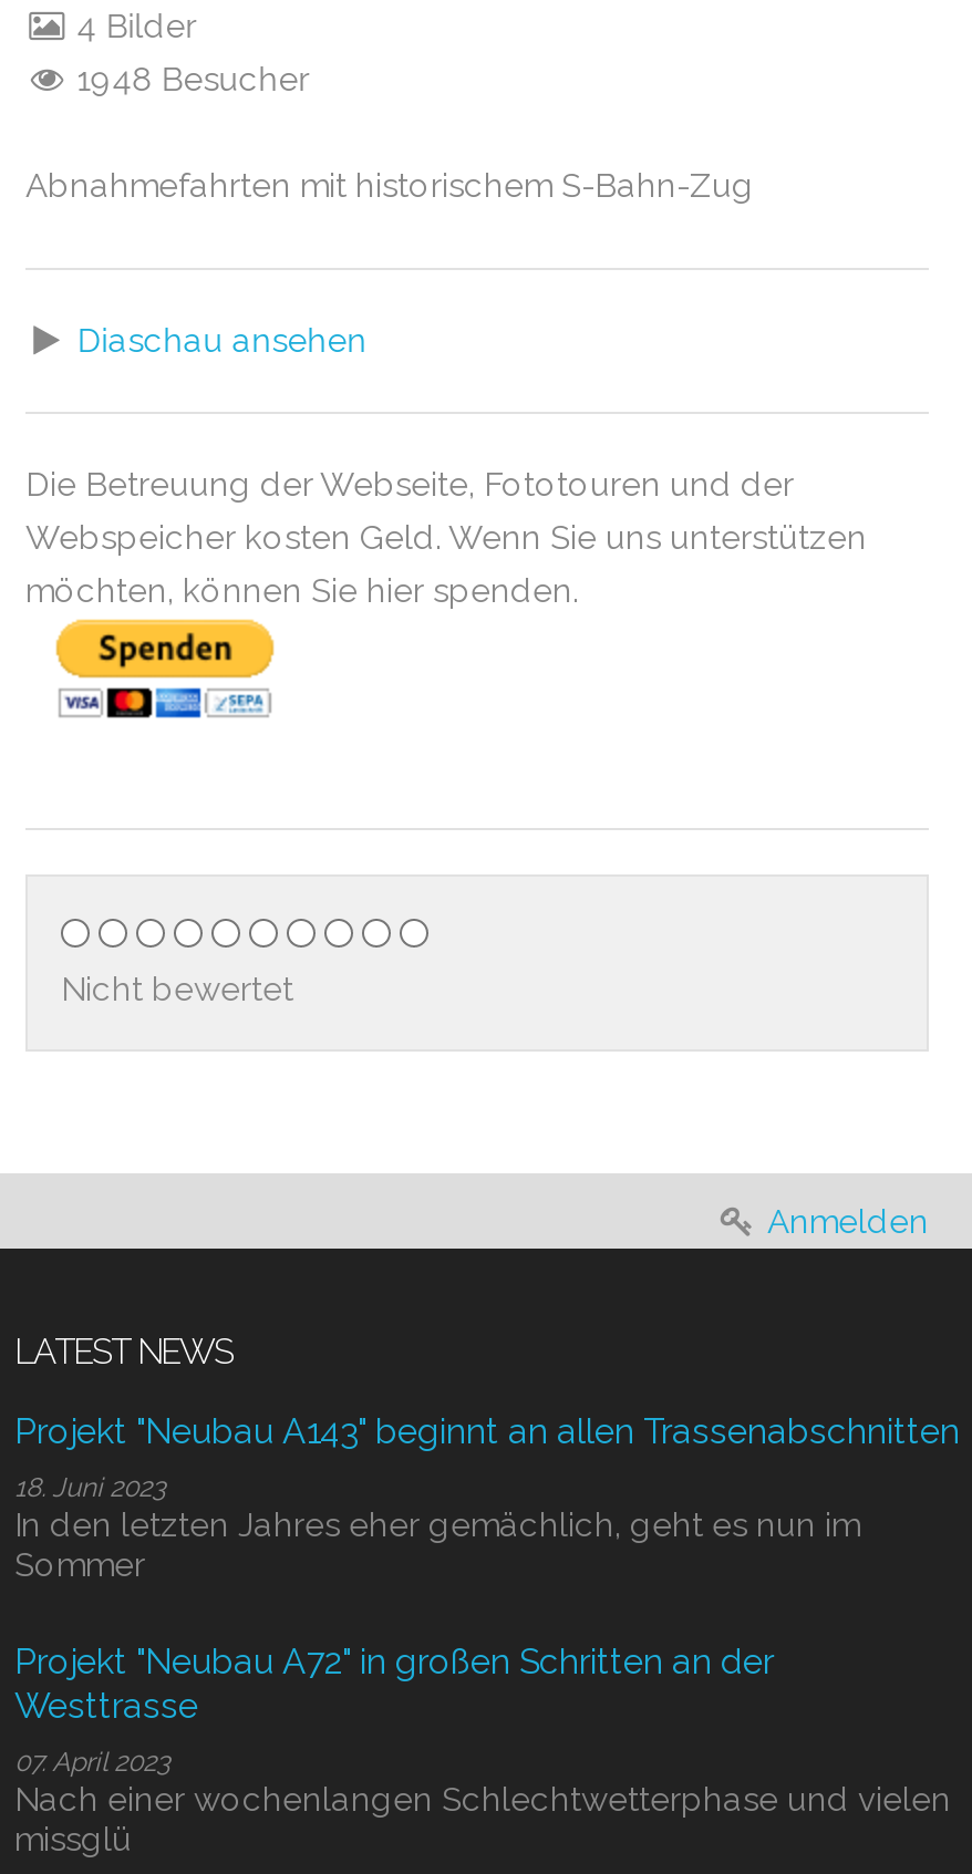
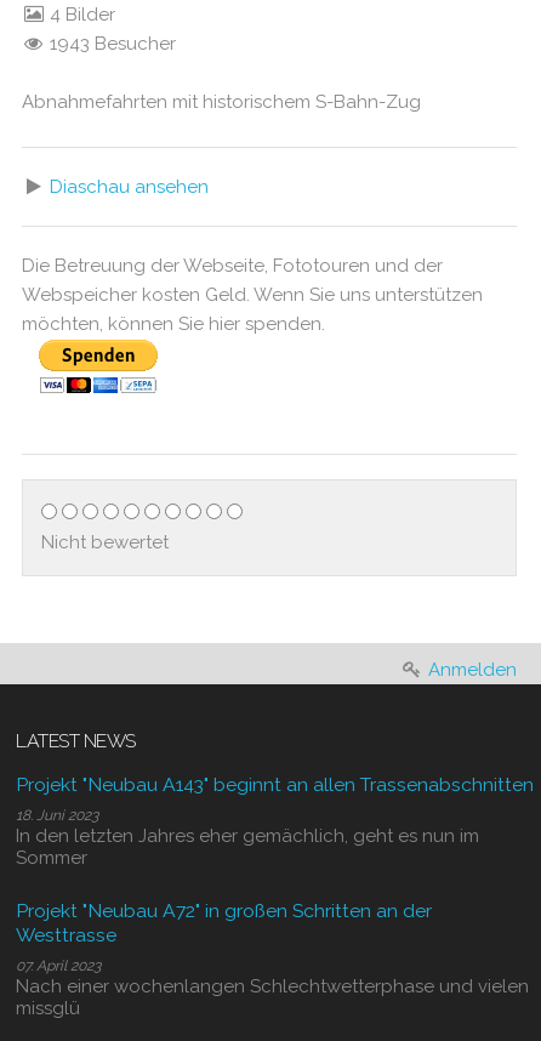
[68,60,310,100] 1948 Besucher -> [45,33,176,55] 1943 Besucher

